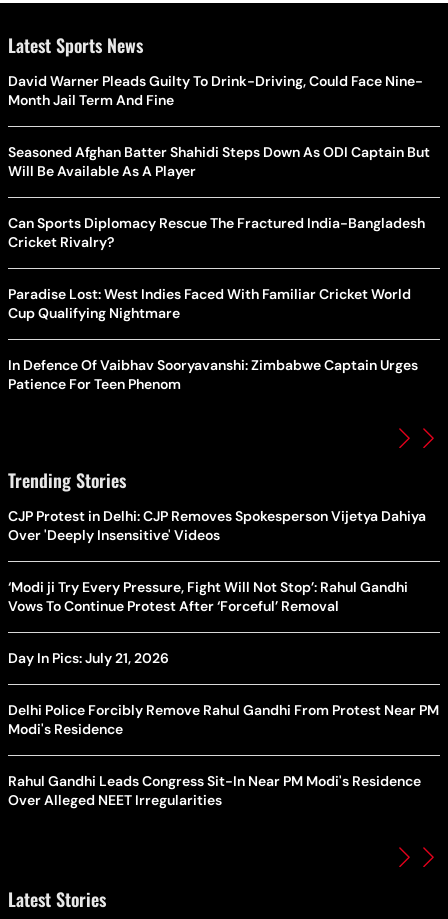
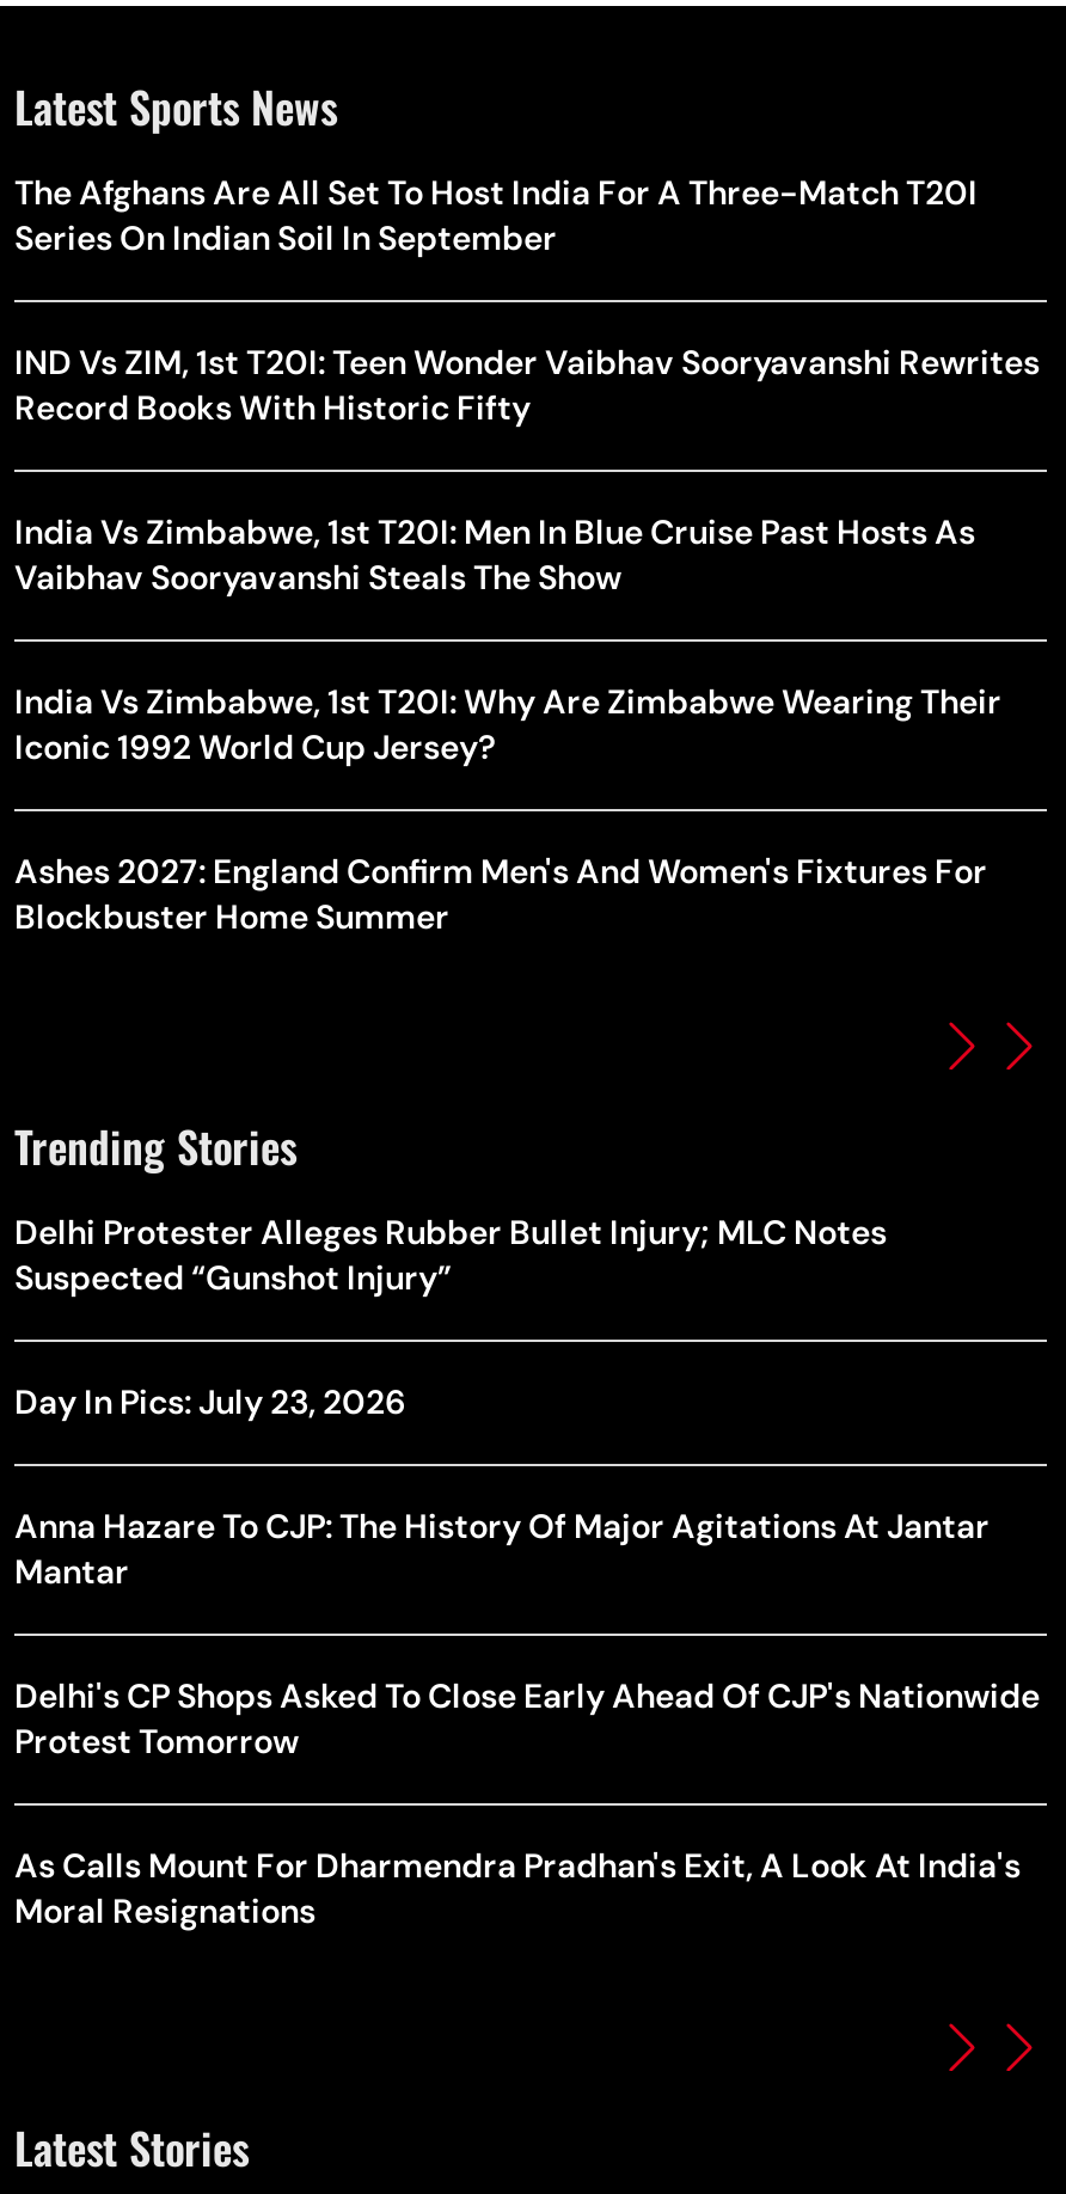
[8,72,423,109] David Warner Pleads Guilty To Drink-Driving, Could Face Nine- | Month Jail Term And Fine -> [14,171,978,260] The Afghans Are All Set To Host India For A Three-Match T20I | Series On Indian Soil In September
[8,143,430,180] Seasoned Afghan Batter Shahidi Steps Down As ODI Captain But | Will Be Available As A Player -> [14,341,1040,429] IND Vs ZIM, 1st T20I: Teen Wonder Vaibhav Sooryavanshi Rewrites | Record Books With Historic Fifty
[8,214,425,251] Can Sports Diplomacy Rescue The Fractured India-Bangladesh | Cricket Rivalry? -> [14,510,975,599] India Vs Zimbabwe, 1st T20I: Men In Blue Cruise Past Hosts As | Vaibhav Sooryavanshi Steals The Show
[8,285,411,322] Paradise Lost: West Indies Faced With Familiar Cricket World | Cup Qualifying Nightmare -> [14,680,1001,769] India Vs Zimbabwe, 1st T20I: Why Are Zimbabwe Wearing Their | Iconic 1992 World Cup Jersey?
[8,356,418,393] In Defence Of Vaibhav Sooryavanshi: Zimbabwe Captain Urges | Patience For Teen Phenom -> [14,850,987,938] Ashes 2027: England Confirm Men's And Women's Fixtures For | Blockbuster Home Summer
[8,507,426,544] CJP Protest in Delhi: CJP Removes Spokesperson Vijetya Dahiya | Over 'Deeply Insensitive' Videos -> [14,1211,887,1299] Delhi Protester Alleges Rubber Bullet Injury; MLC Notes | Suspected “Gunshot Injury”
[8,578,408,615] ‘Modi ji Try Every Pressure, Fight Will Not Stop’: Rahul Gandhi | Vows To Continue Protest After ‘Forceful’ Removal -> [14,1380,406,1423] Day In Pics: July 23, 2026
[8,649,169,667] Day In Pics: July 21, 2026 -> [14,1505,990,1593] Anna Hazare To CJP: The History Of Major Agitations At Jantar | Mantar
[8,701,439,738] Delhi Police Forcibly Remove Rahul Gandhi From Protest Near PM | Modi's Residence -> [14,1674,1040,1763] Delhi's CP Shops Asked To Close Early Ahead Of CJP's Nationwide | Protest Tomorrow
[8,772,421,809] Rahul Gandhi Leads Congress Sit-In Near PM Modi's Residence | Over Alleged NEET Irregularities -> [14,1844,1021,1933] As Calls Mount For Dharmendra Pradhan's Exit, A Look At India's | Moral Resignations

